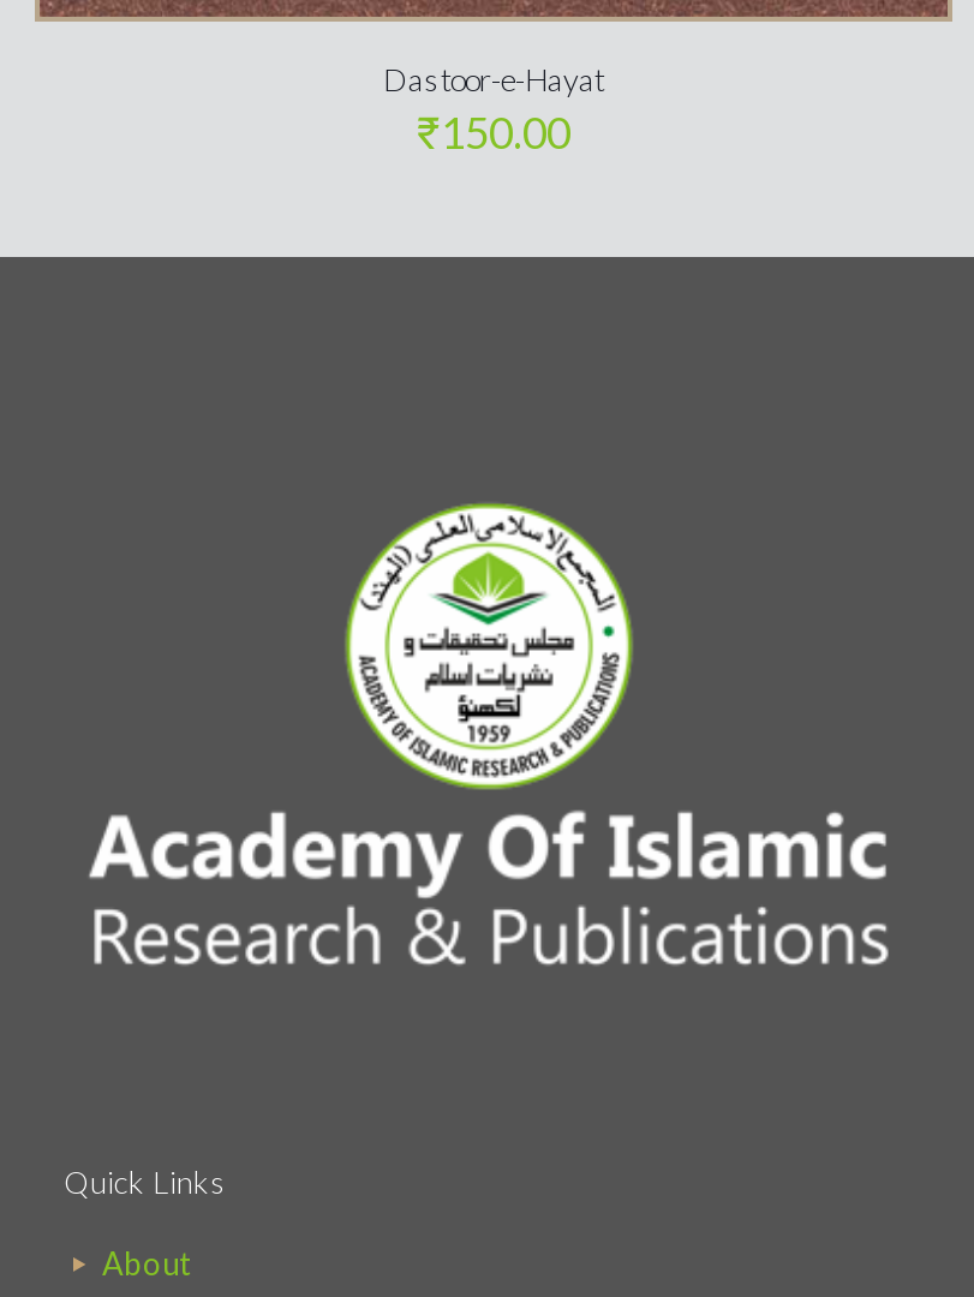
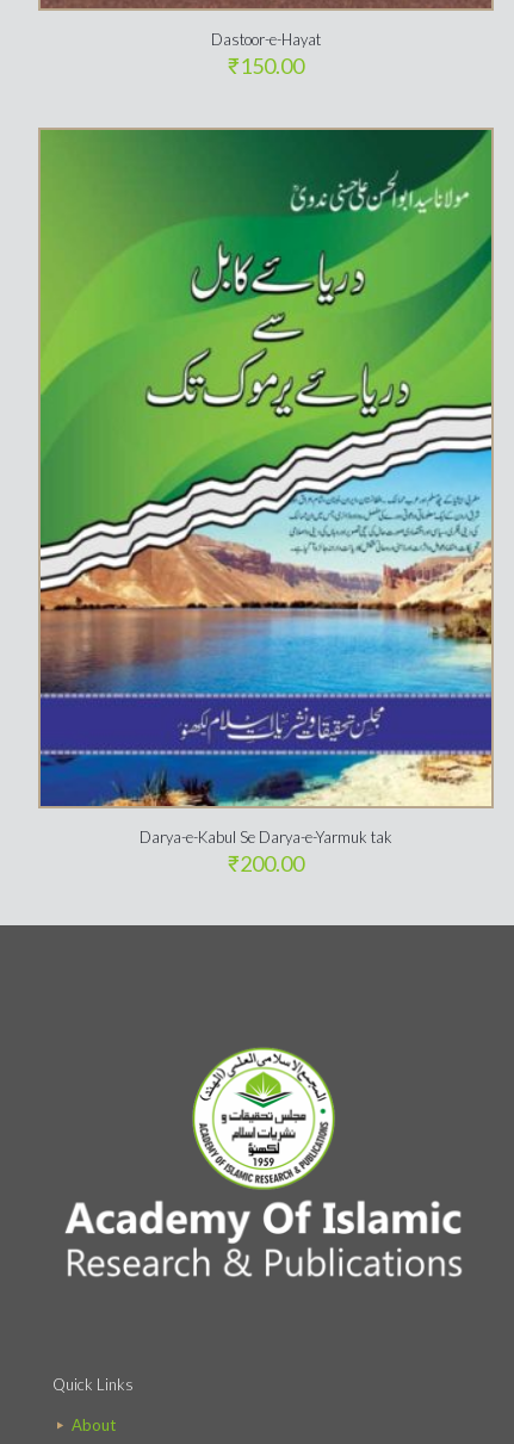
none -> [39,129,493,876] [image] | Darya-e-Kabul Se Darya-e-Yarmuk tak | ₹200.00

